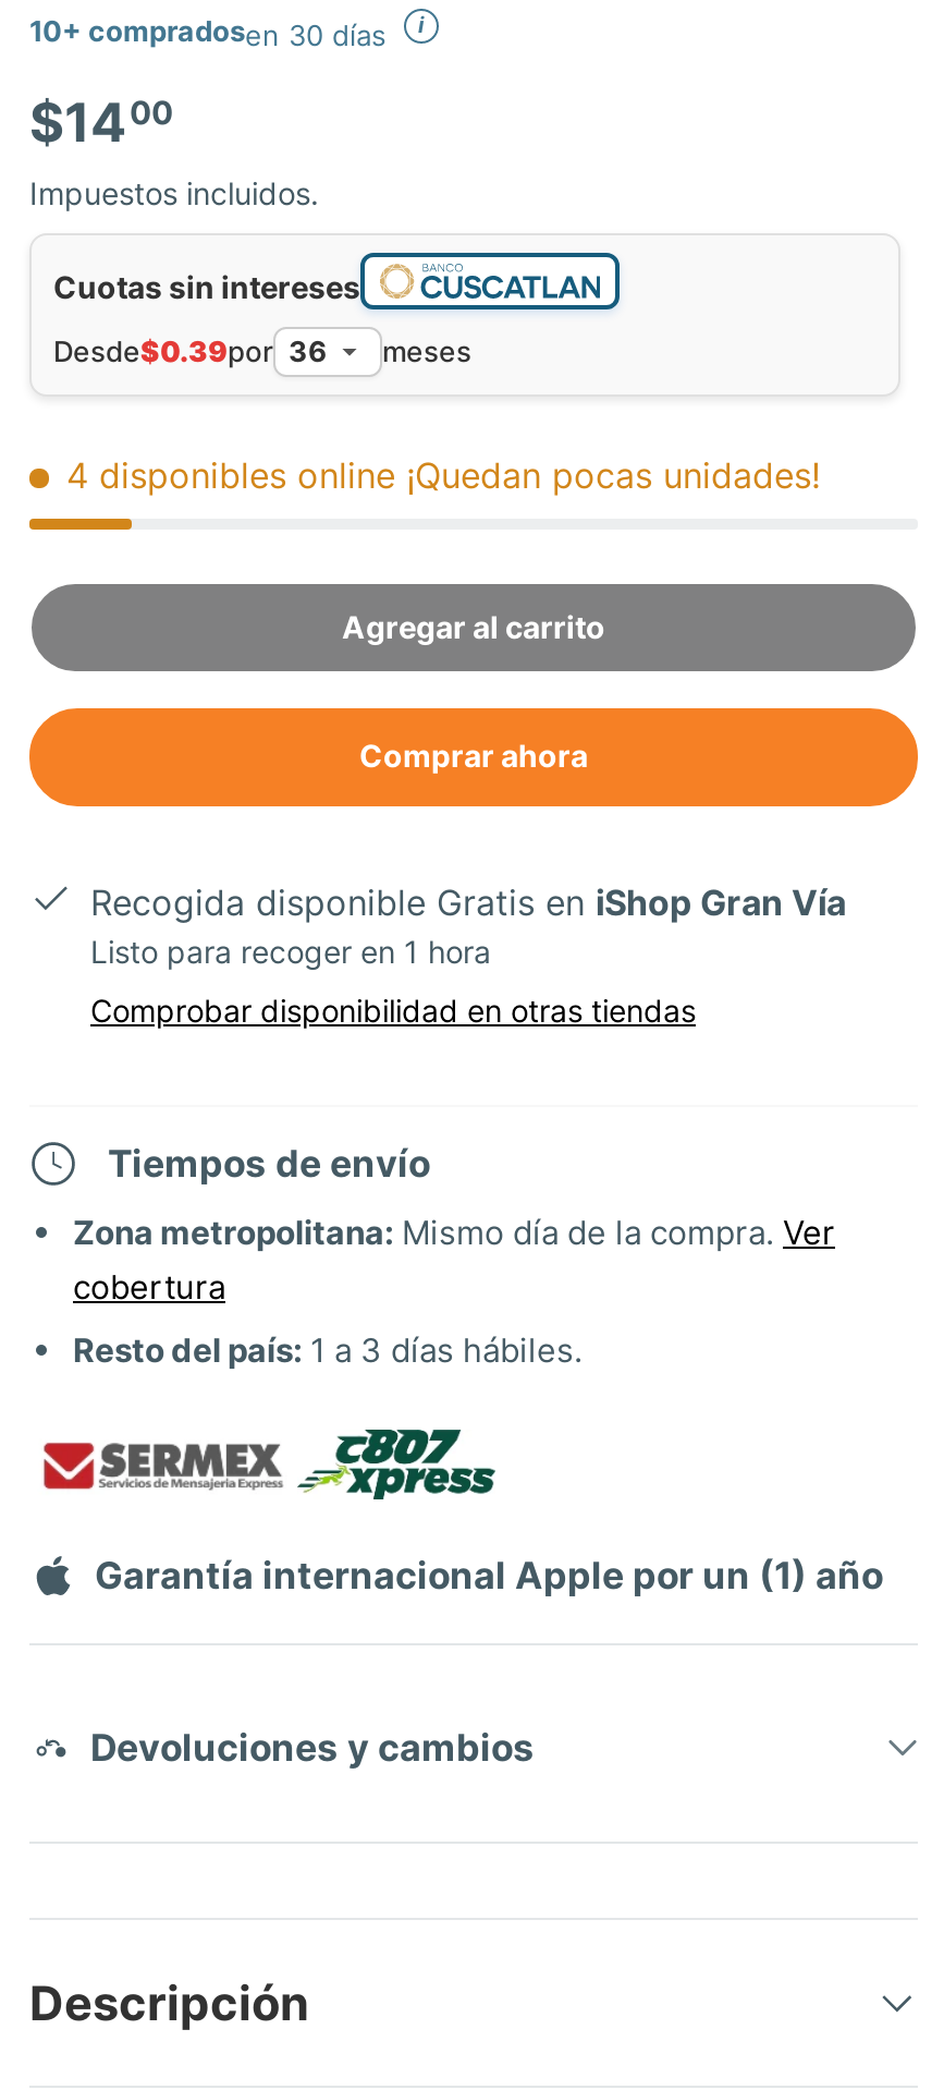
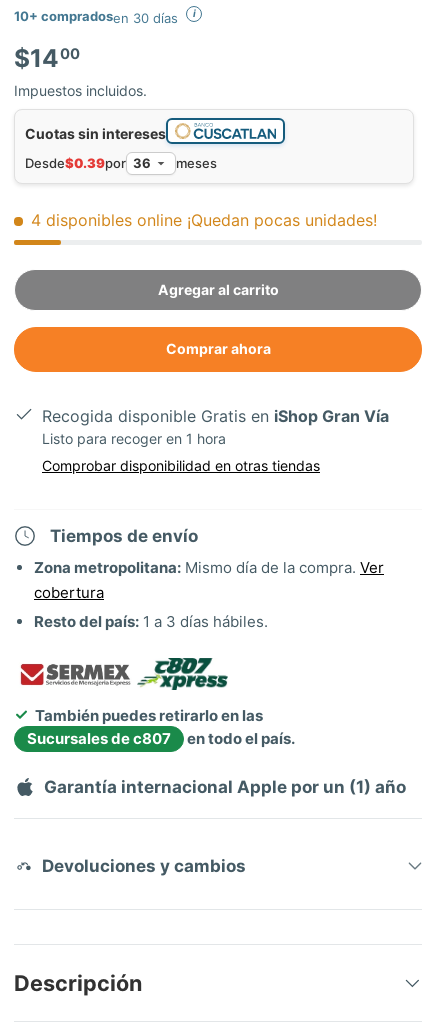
none -> [27,706,295,748] También puedes retirarlo en las | Sucursales de c807 | en todo el país.

